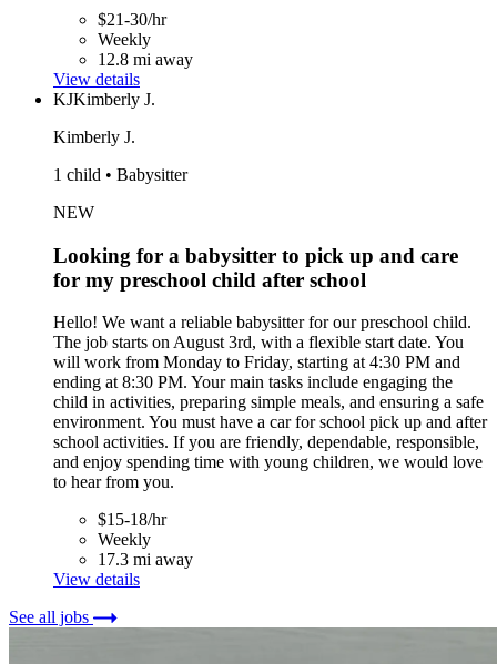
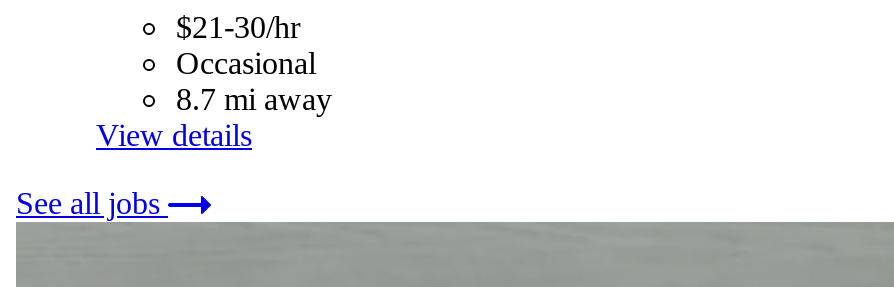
[53,30,487,569] Weekly | 12.8 mi away | View details | KJKimberly J. | Kimberly J. | 1 child • Babysitter | NEW | Looking for a babysitter to pick up and care | for my preschool child after school | Hello! We want a reliable babysitter for our preschool child. | The job starts on August 3rd, with a flexible start date. You | will work from Monday to Friday, starting at 4:30 PM and | ending at 8:30 PM. Your main tasks include engaging the | child in activities, preparing simple meals, and ensuring a safe | environment. You must have a car for school pick up and after | school activities. If you are friendly, dependable, responsible, | and enjoy spending time with young children, we would love | to hear from you. | $15-18/hr | Weekly | 17.3 mi away -> [176,47,332,117] Occasional | 8.7 mi away

